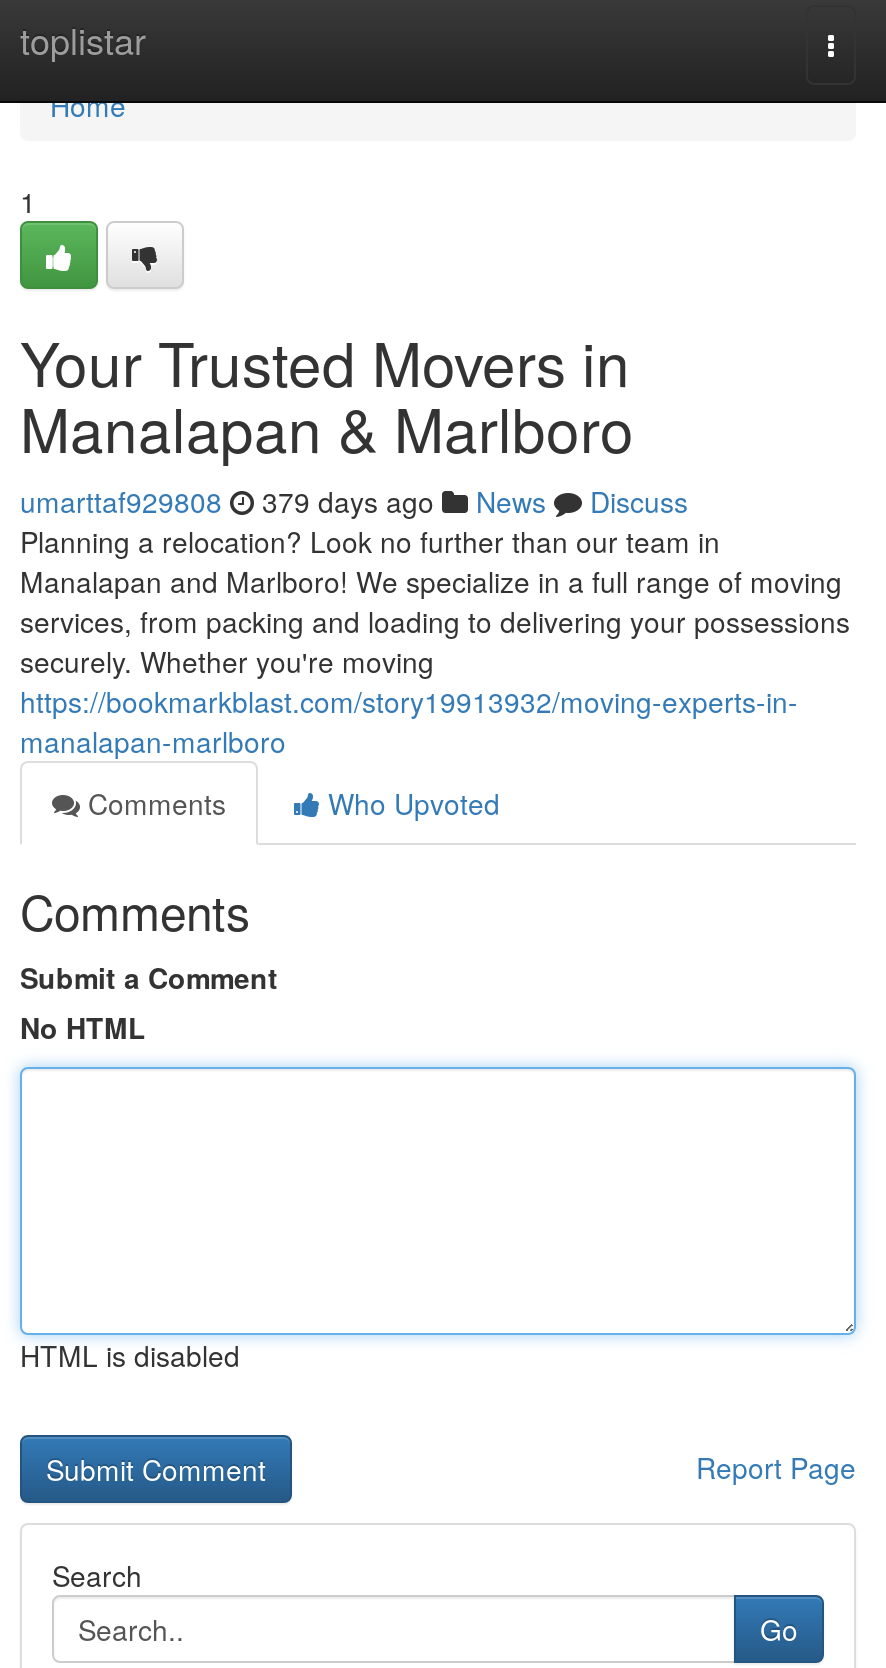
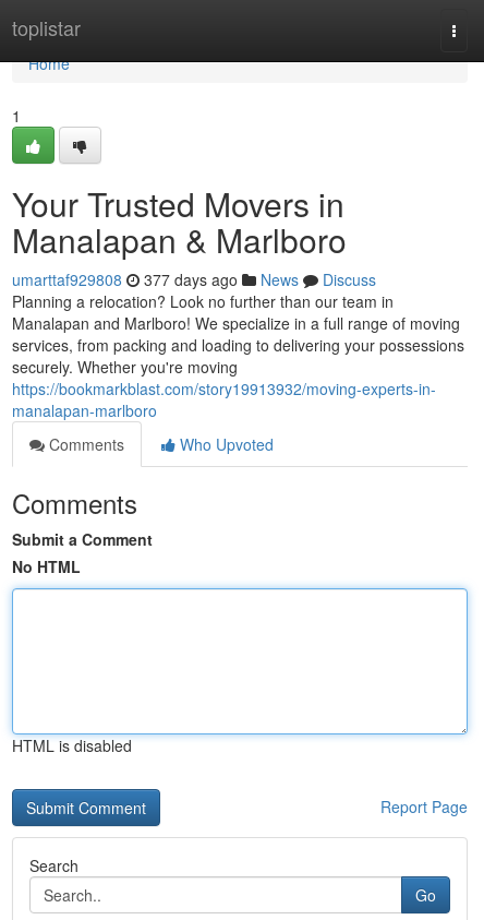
[20,481,688,521] umarttaf929808 379 days ago News Discuss -> [12,268,376,290] umarttaf929808 377 days ago News Discuss

